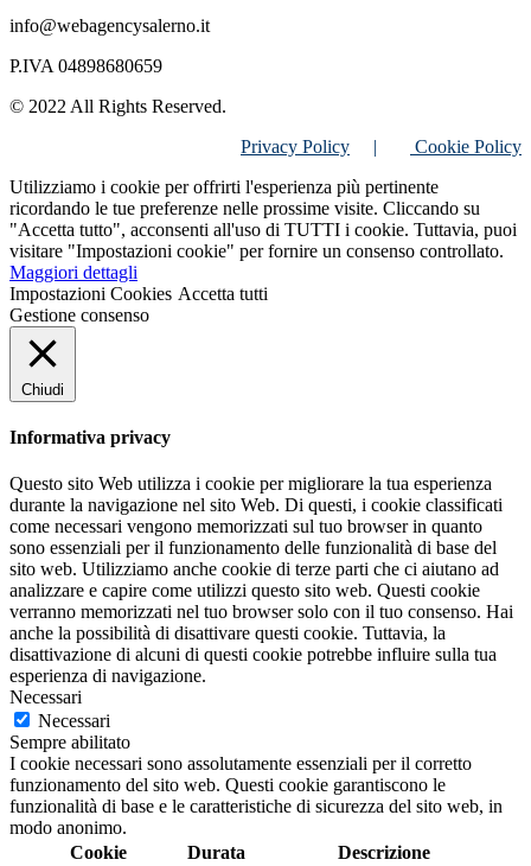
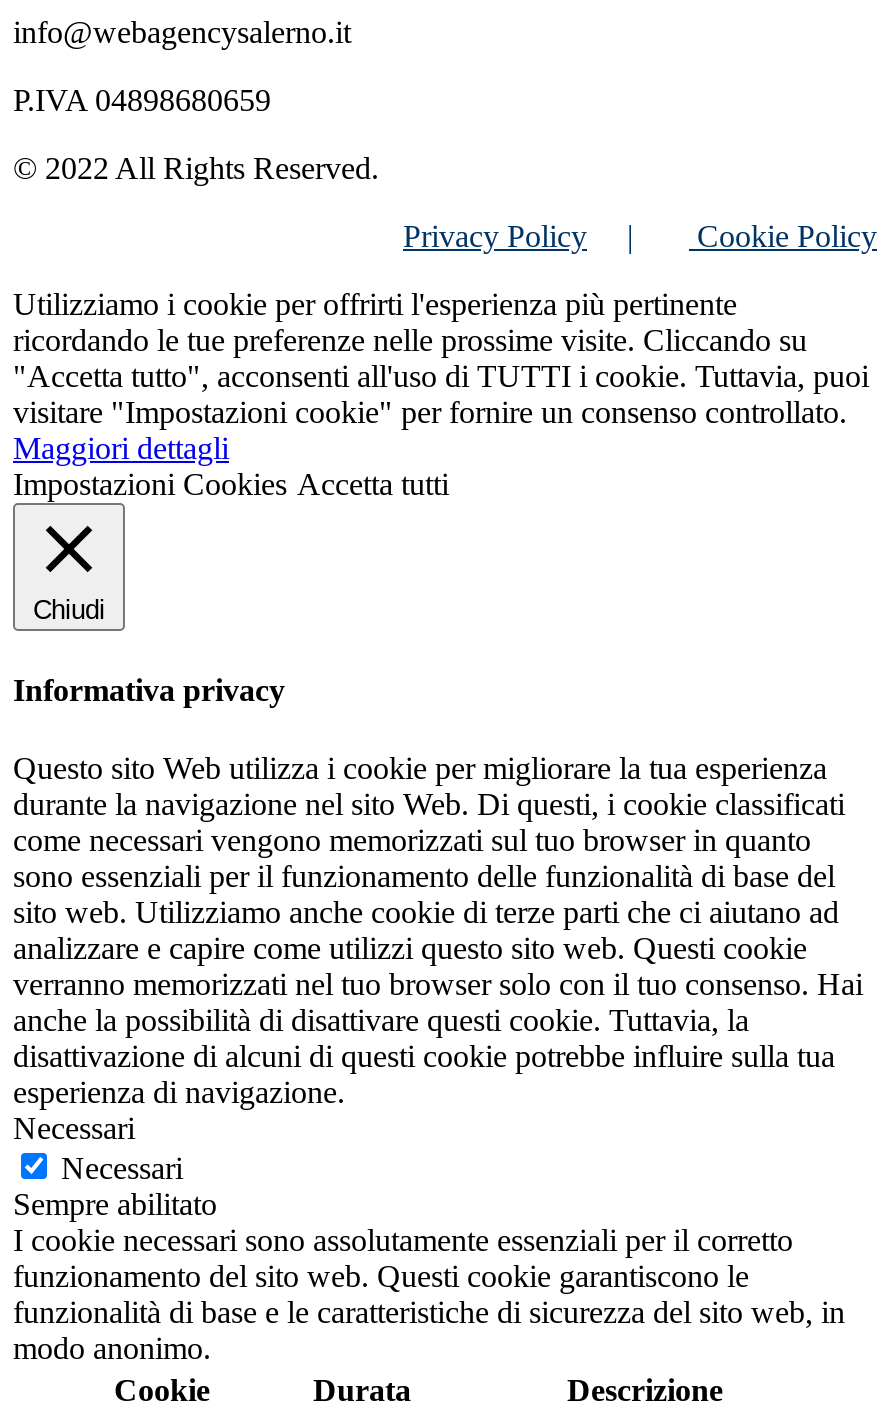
[9,304,149,324] Gestione consenso -> none

